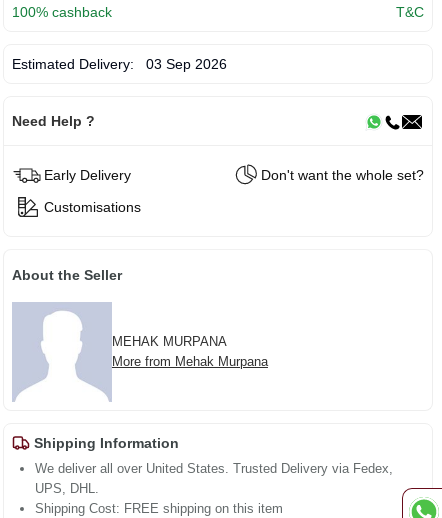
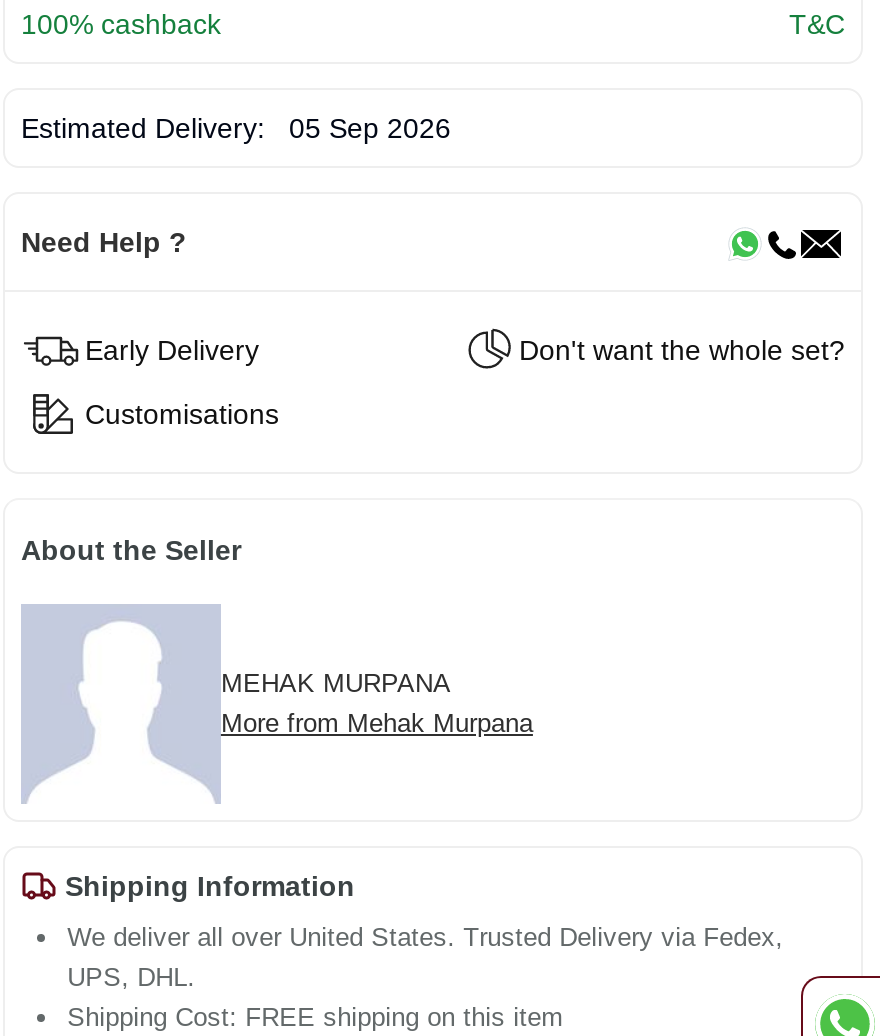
[12,56,227,72] Estimated Delivery: 03 Sep 2026 -> [21,113,451,145] Estimated Delivery: 05 Sep 2026

